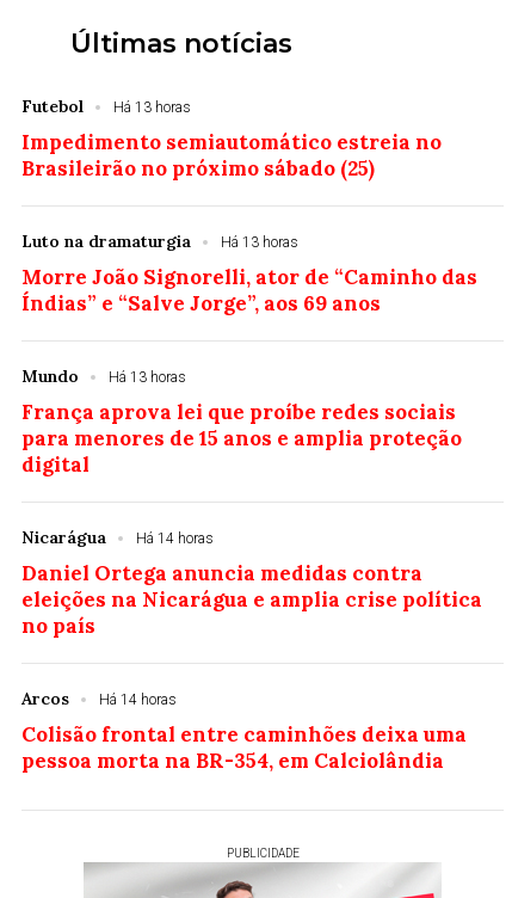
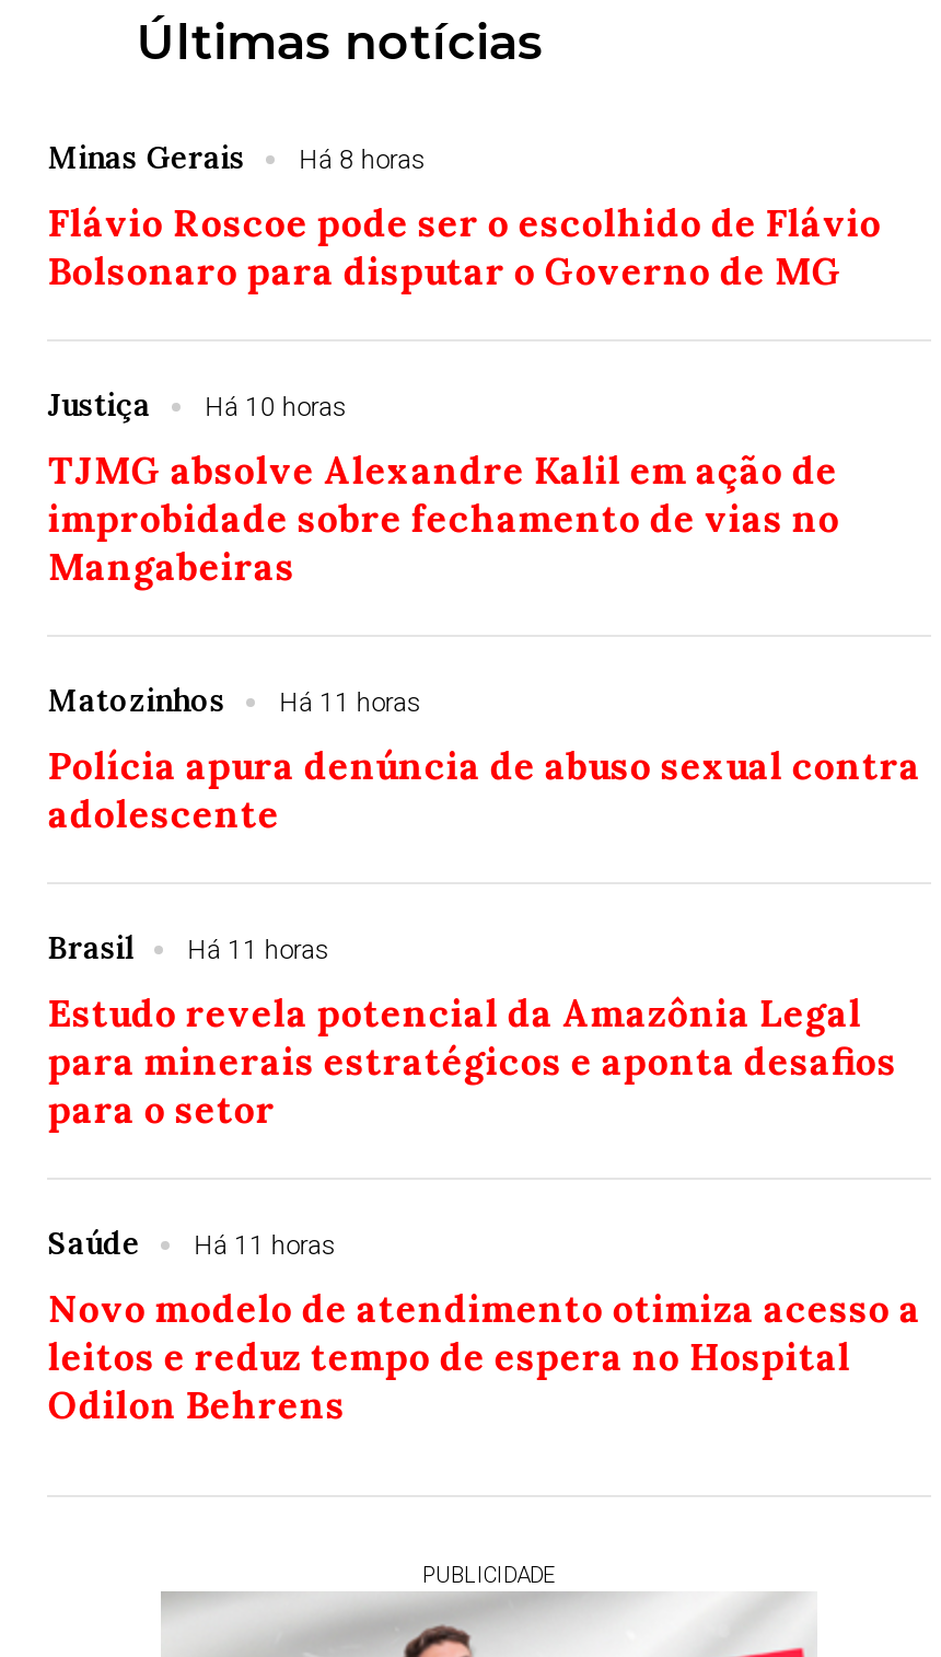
[22,96,191,117] Futebol | Há 13 horas -> [48,138,427,177] Minas Gerais | Há 8 horas
[22,129,442,182] Impedimento semiautomático estreia no | Brasileirão no próximo sábado (25) -> [48,199,882,296] Flávio Roscoe pode ser o escolhido de Flávio | Bolsonaro para disputar o Governo de MG
[22,230,299,252] Luto na dramaturgia | Há 13 horas -> [48,385,348,425] Justiça | Há 10 horas
[22,264,478,316] Morre João Signorelli, ator de “Caminho das | Índias” e “Salve Jorge”, aos 69 anos -> [48,447,840,591] TJMG absolve Alexandre Kalil em ação de | improbidade sobre fechamento de vias no | Mangabeiras
[22,365,187,387] Mundo | Há 13 horas -> [48,681,422,720] Matozinhos | Há 11 horas
[22,399,462,478] França aprova lei que proíbe redes sociais | para menores de 15 anos e amplia proteção | digital -> [48,742,921,838] Polícia apura denúncia de abuso sexual contra | adolescente
[22,527,214,548] Nicarágua | Há 14 horas -> [48,928,330,967] Brasil | Há 11 horas
[22,560,483,639] Daniel Ortega anuncia medidas contra | eleições na Nicarágua e amplia crise política | no país -> [48,989,897,1134] Estudo revela potencial da Amazônia Legal | para minerais estratégicos e aponta desafios | para o setor
[22,688,177,709] Arcos | Há 14 horas -> [48,1224,337,1263] Saúde | Há 11 horas
[22,721,467,774] Colisão frontal entre caminhões deixa uma | pessoa morta na BR-354, em Calciolândia -> [48,1285,921,1429] Novo modelo de atendimento otimiza acesso a | leitos e reduz tempo de espera no Hospital | Odilon Behrens

